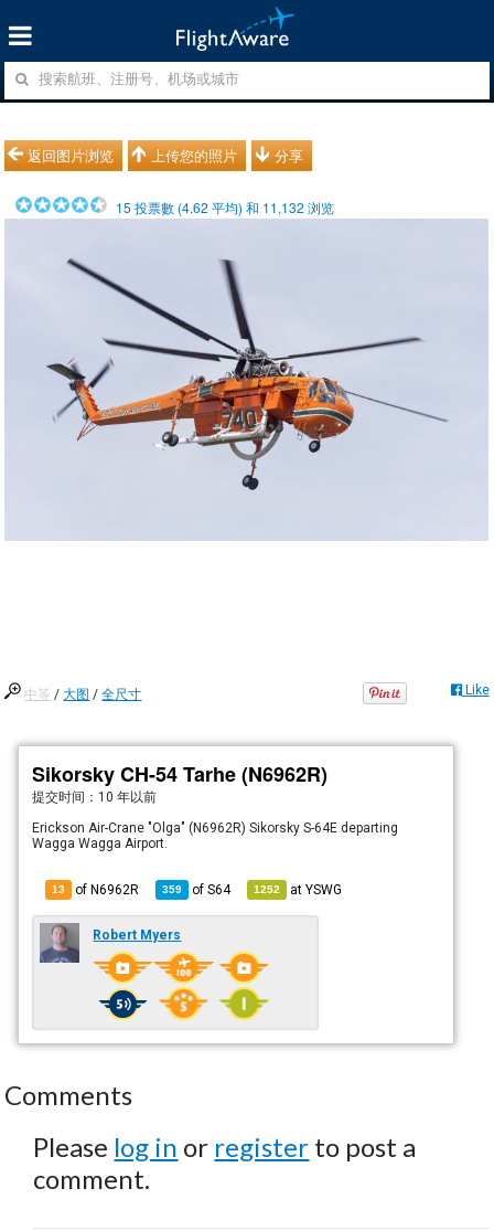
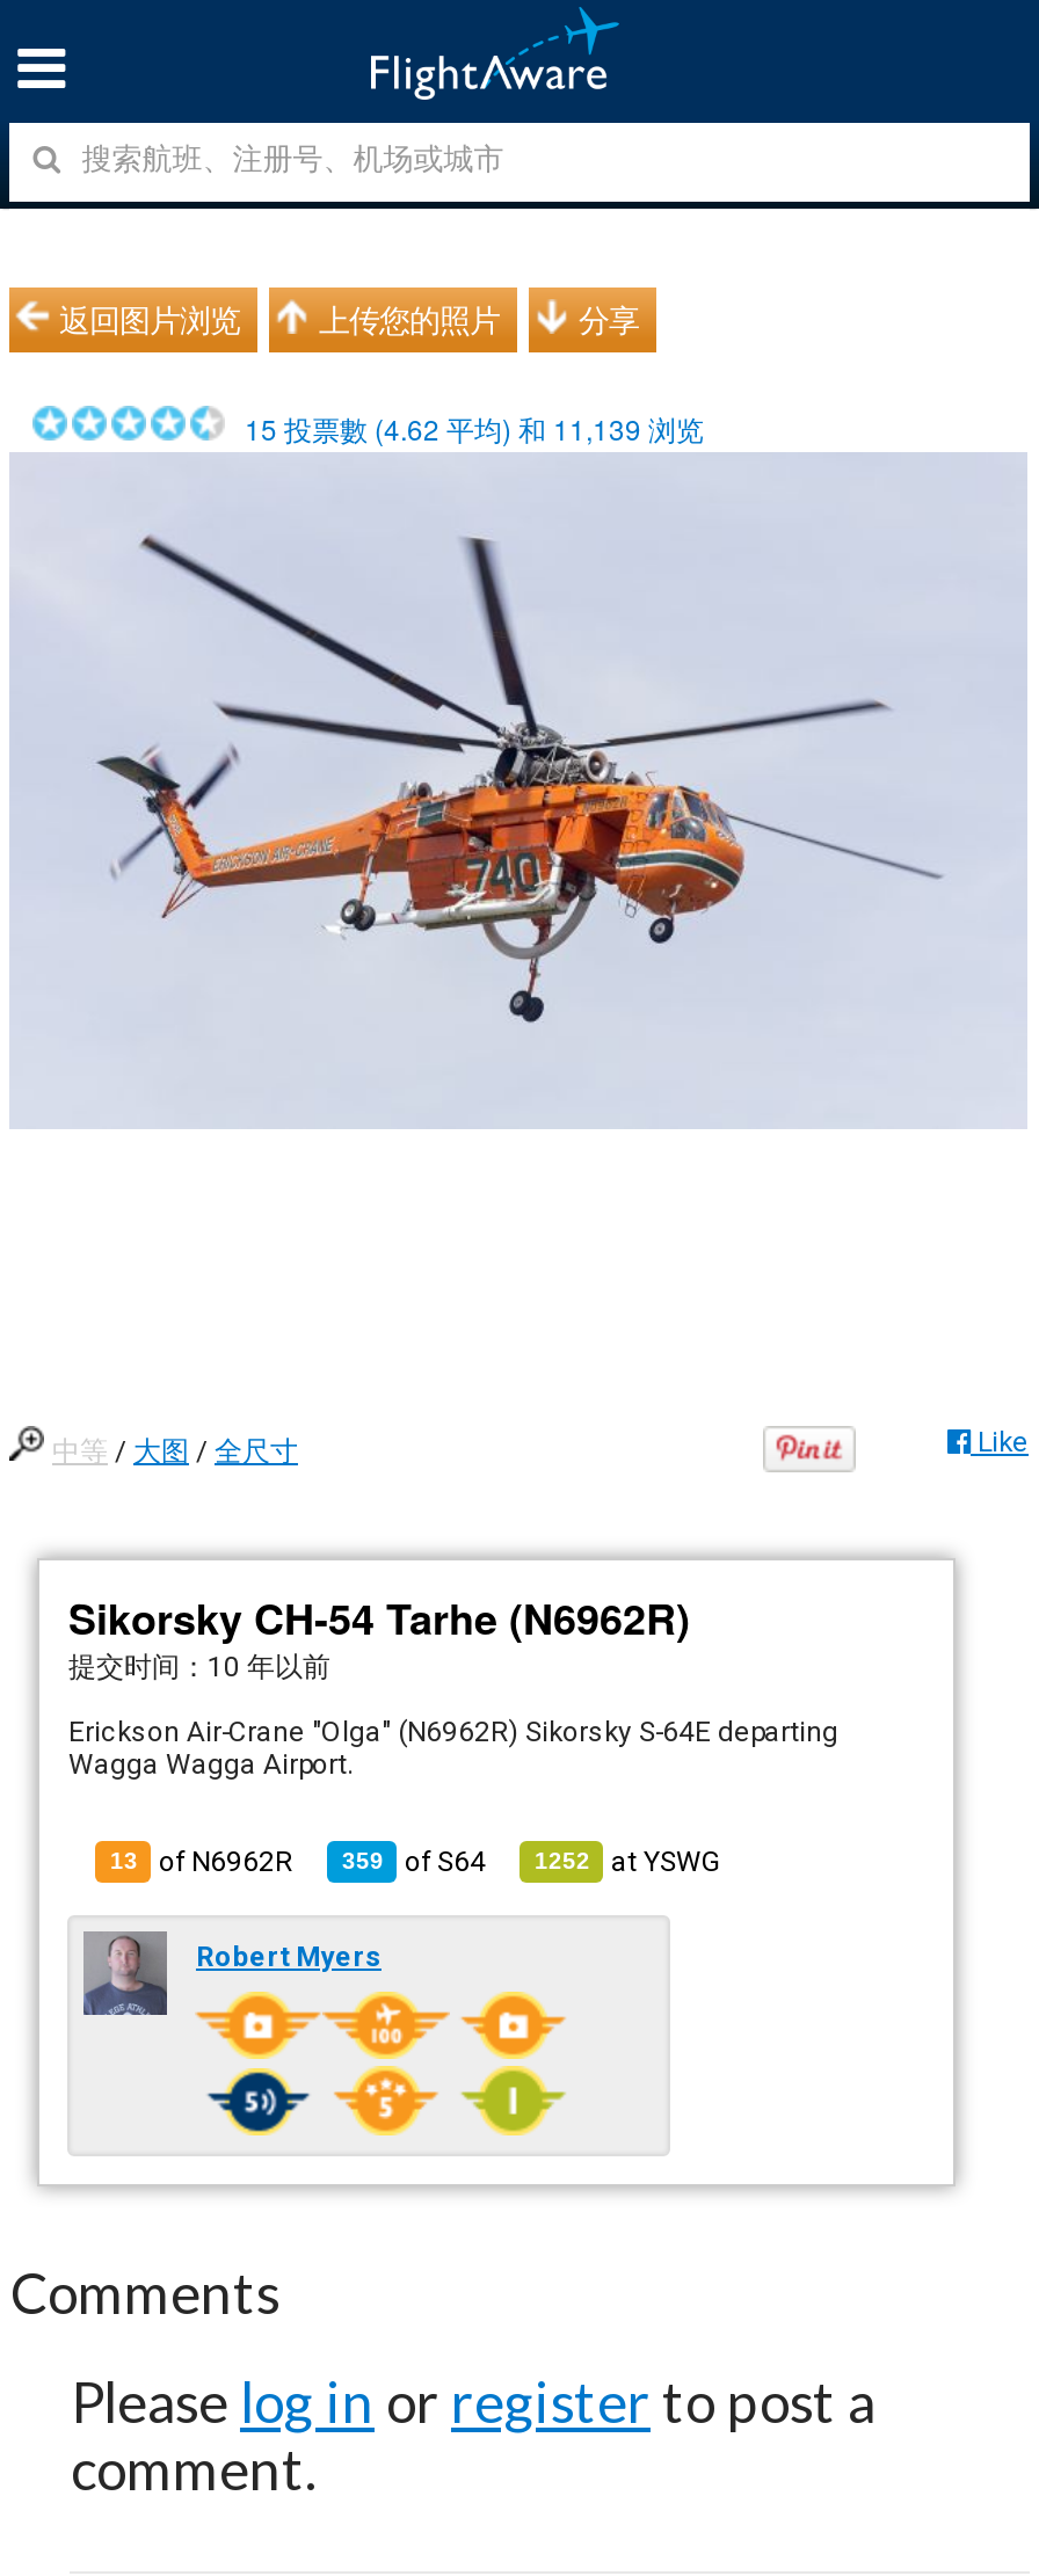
[116,197,341,216] 15投票數 (4.62平均) 和11,132浏览 -> [245,408,718,447] 15投票數 (4.62平均) 和11,139浏览

